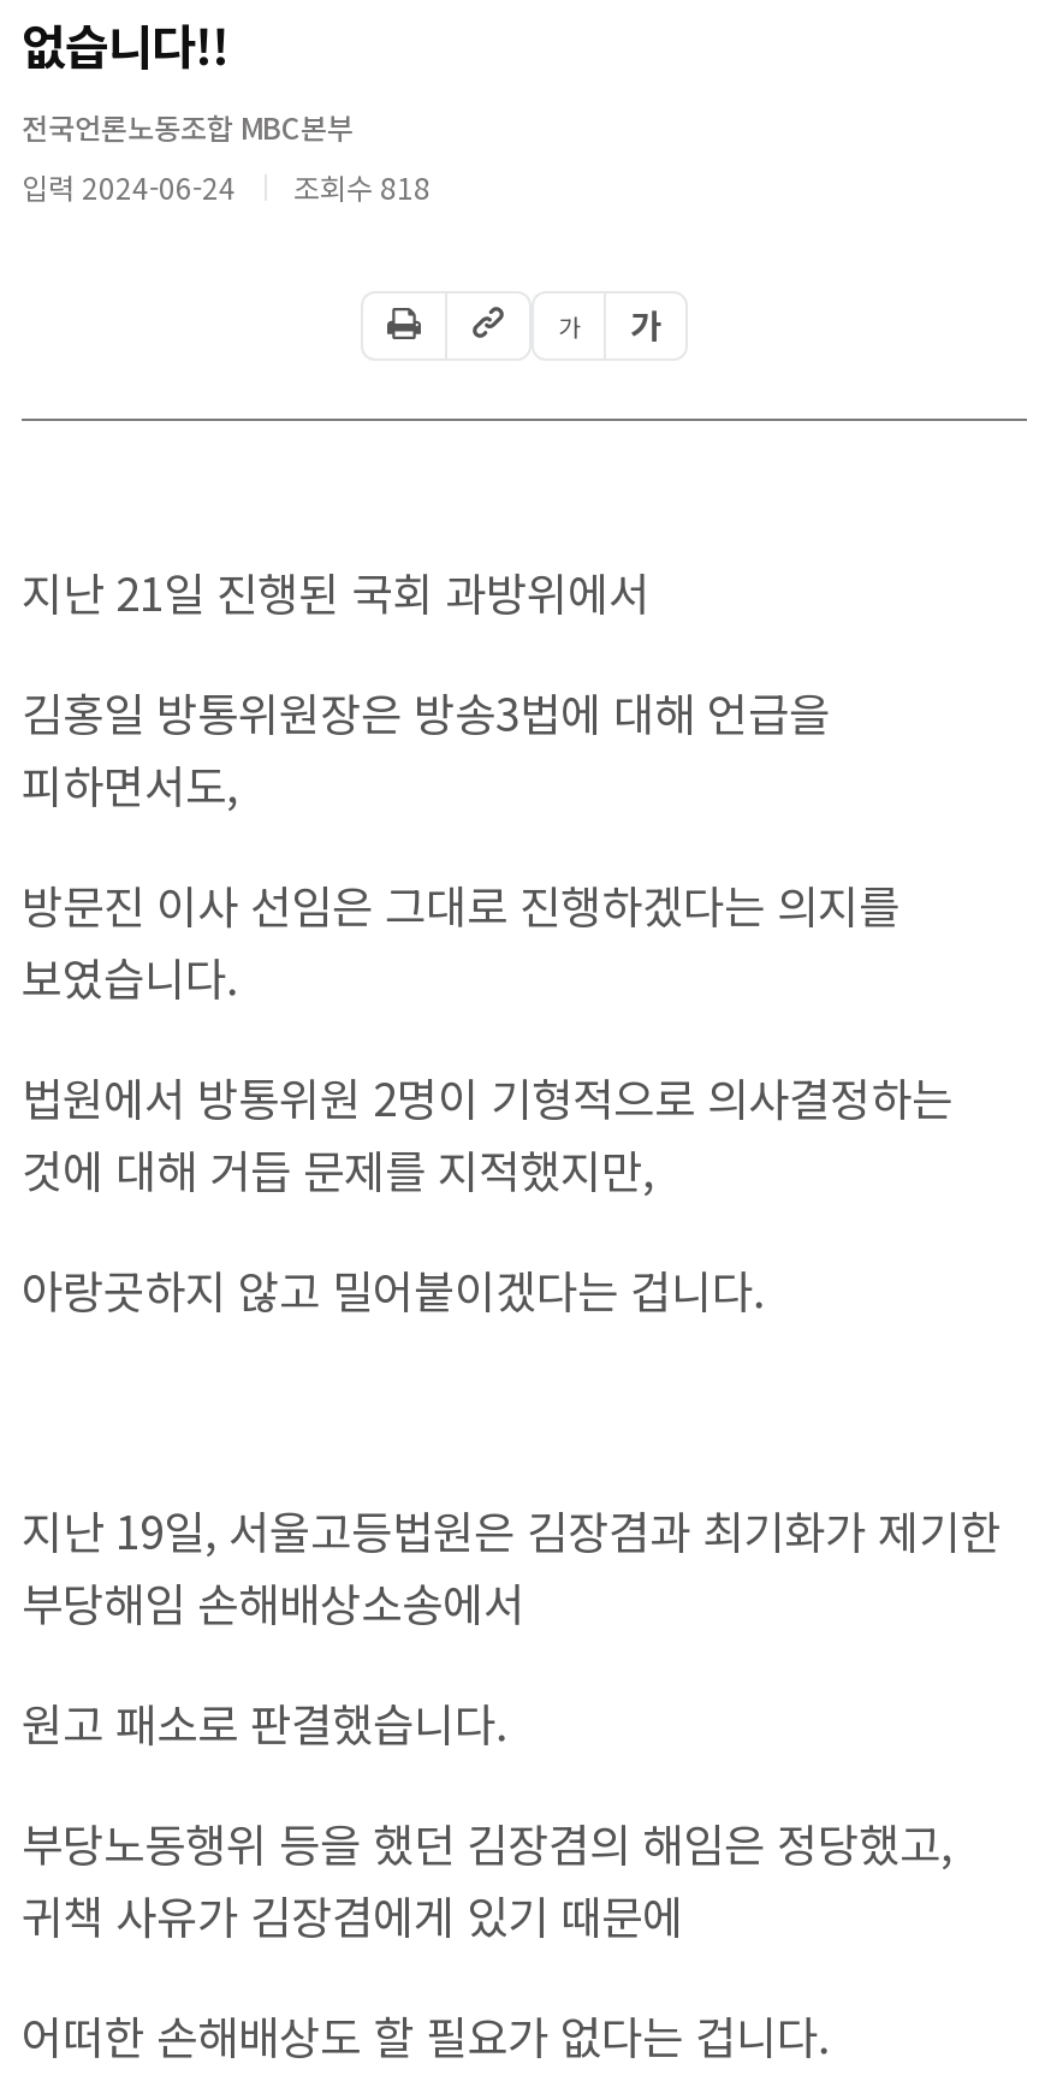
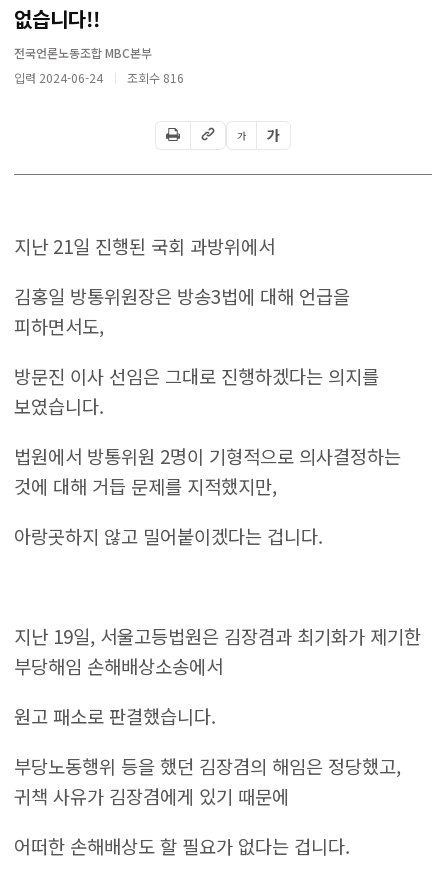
[22,166,431,207] 입력 2024-06-24 조회수 818 -> [14,69,184,86] 입력 2024-06-24 조회수 816

